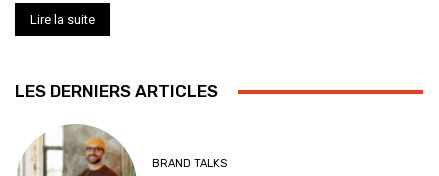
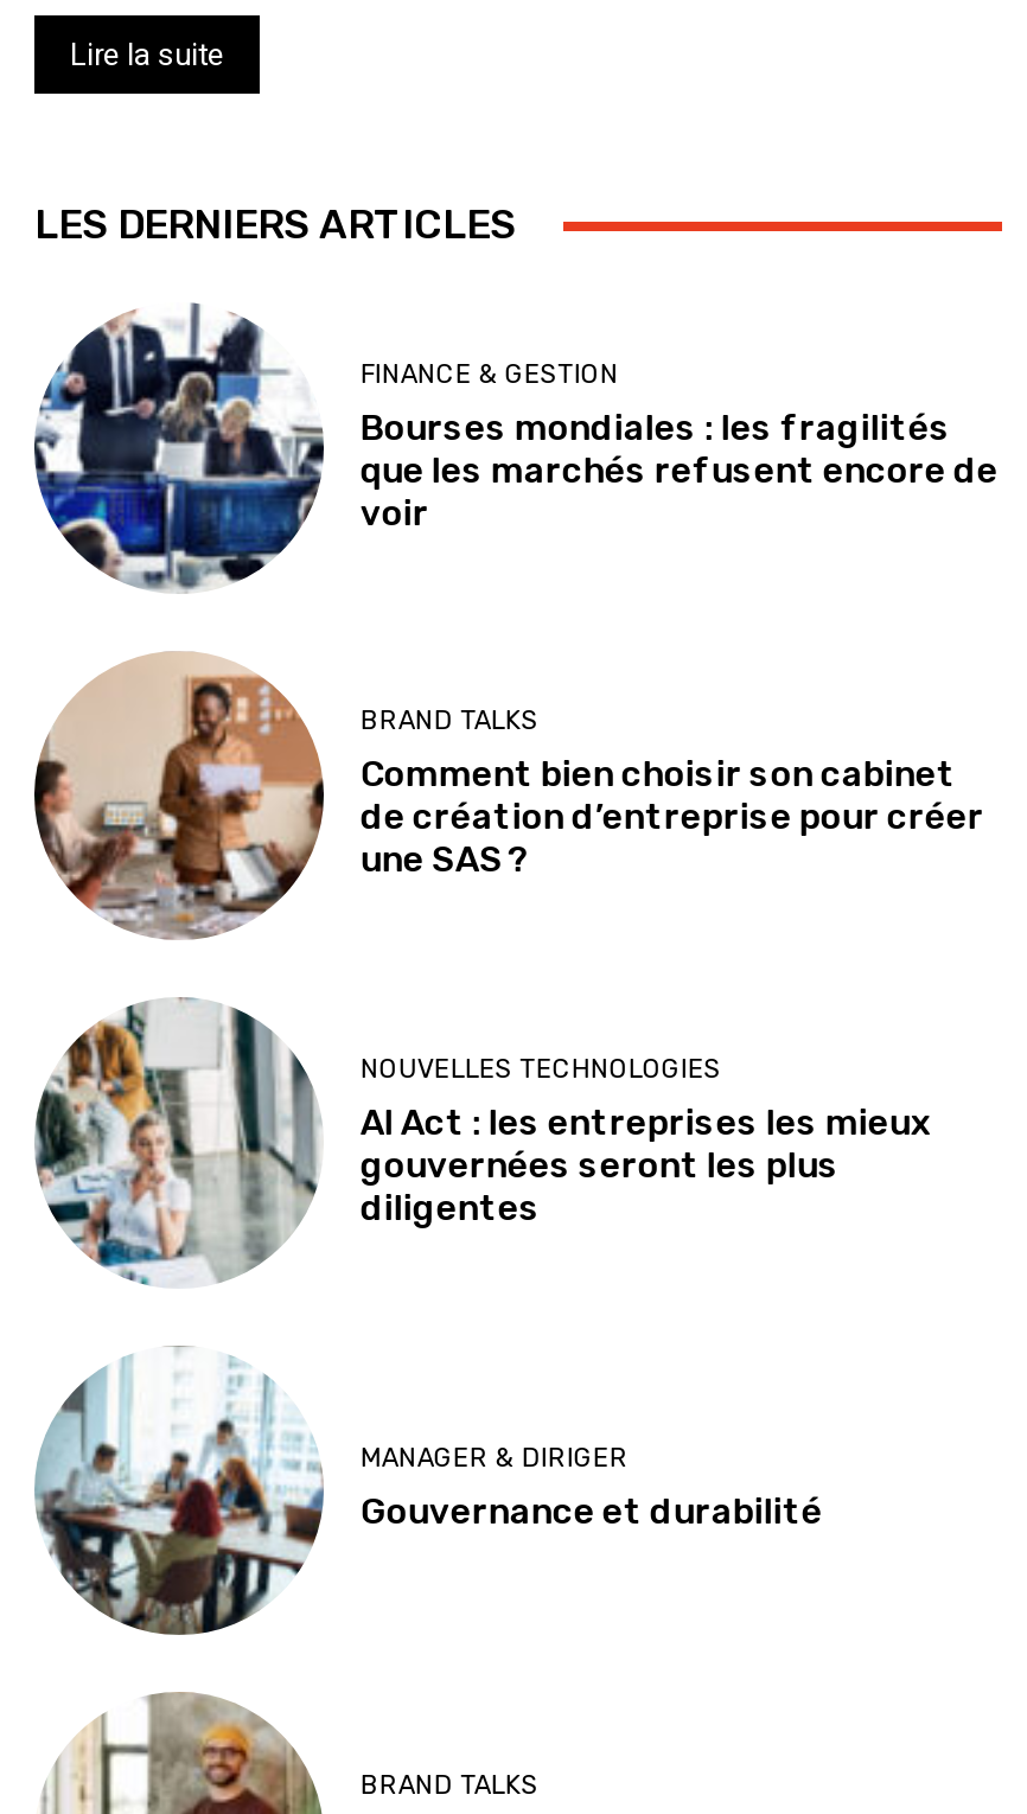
none -> [32,307,998,594] [image] | FINANCE & GESTION | Bourses mondiales : les fragilités | que les marchés refusent encore de | voir
none -> [32,651,984,943] [image] | BRAND TALKS | Comment bien choisir son cabinet | de création d’entreprise pour créer | une SAS ?
none -> [34,997,930,1286] [image] | NOUVELLES TECHNOLOGIES | AI Act : les entreprises les mieux | gouvernées seront les plus | diligentes
none -> [34,1346,823,1637] [image] | MANAGER & DIRIGER | Gouvernance et durabilité

